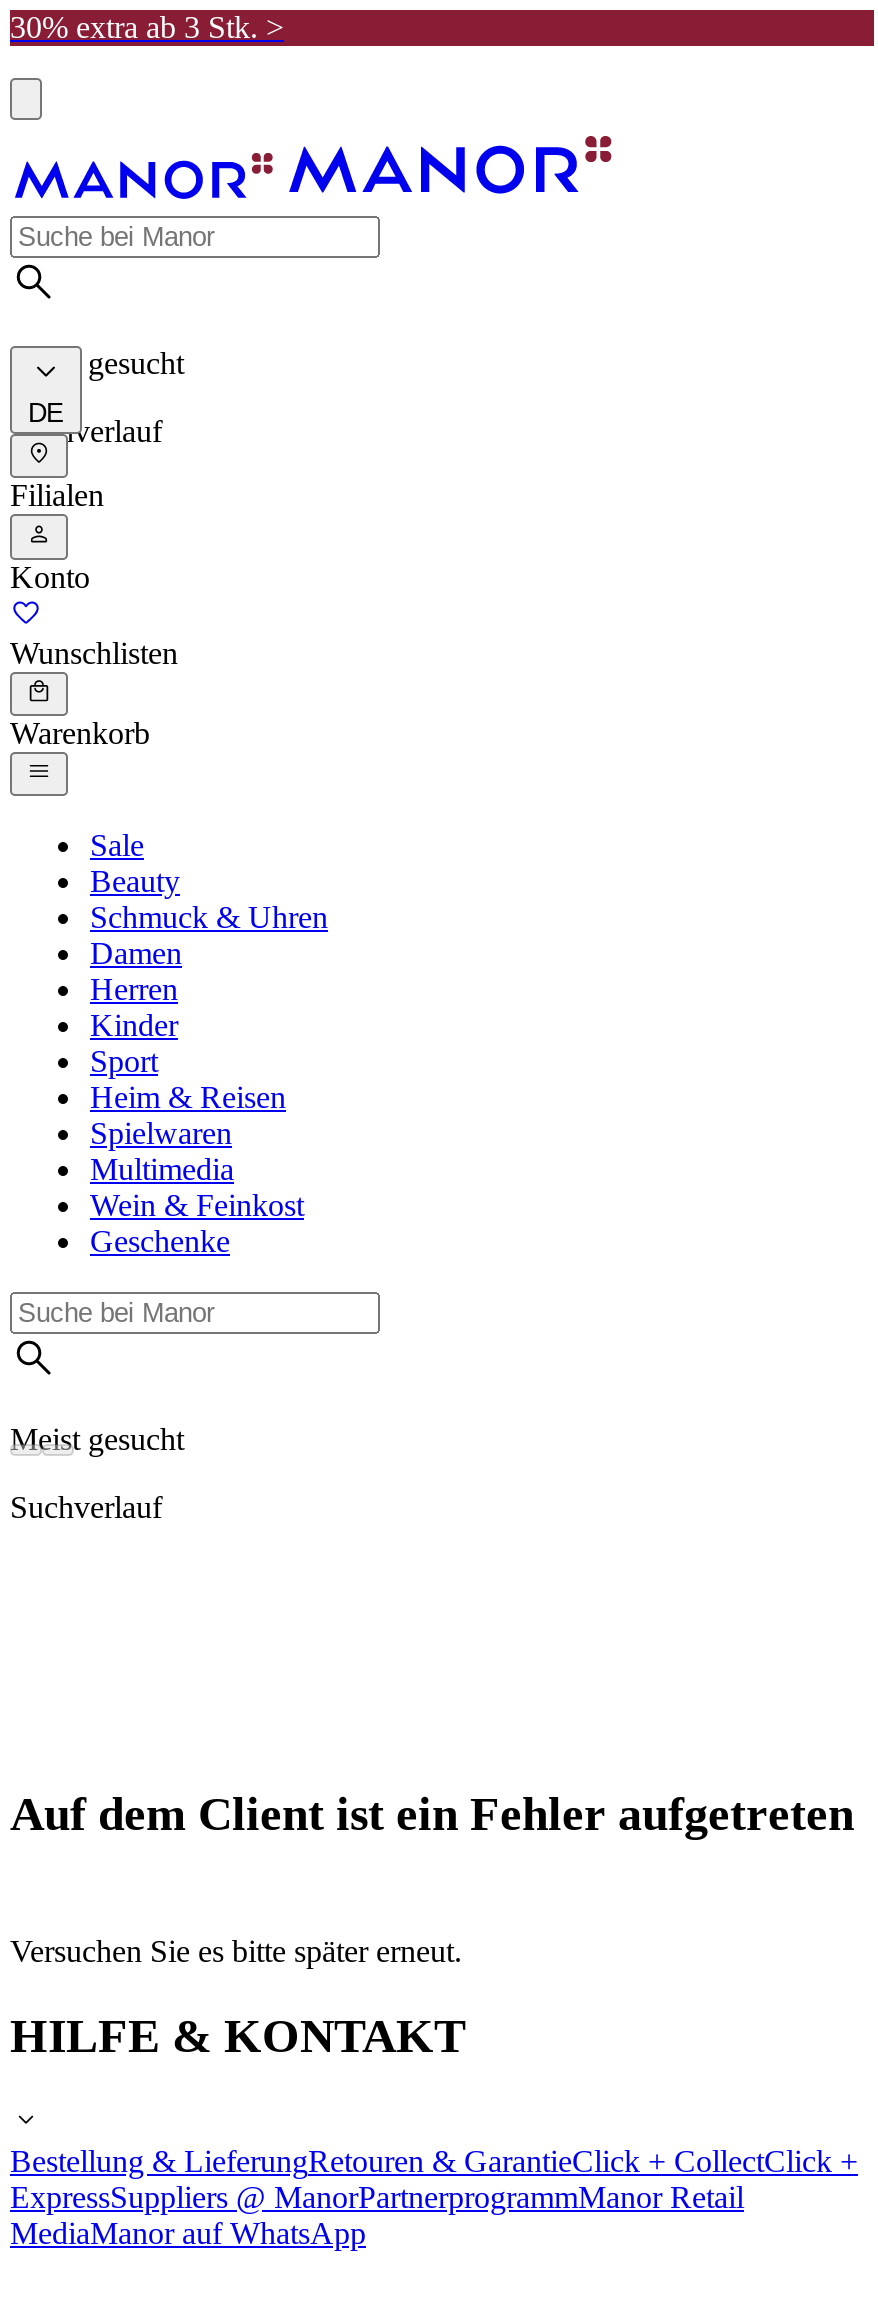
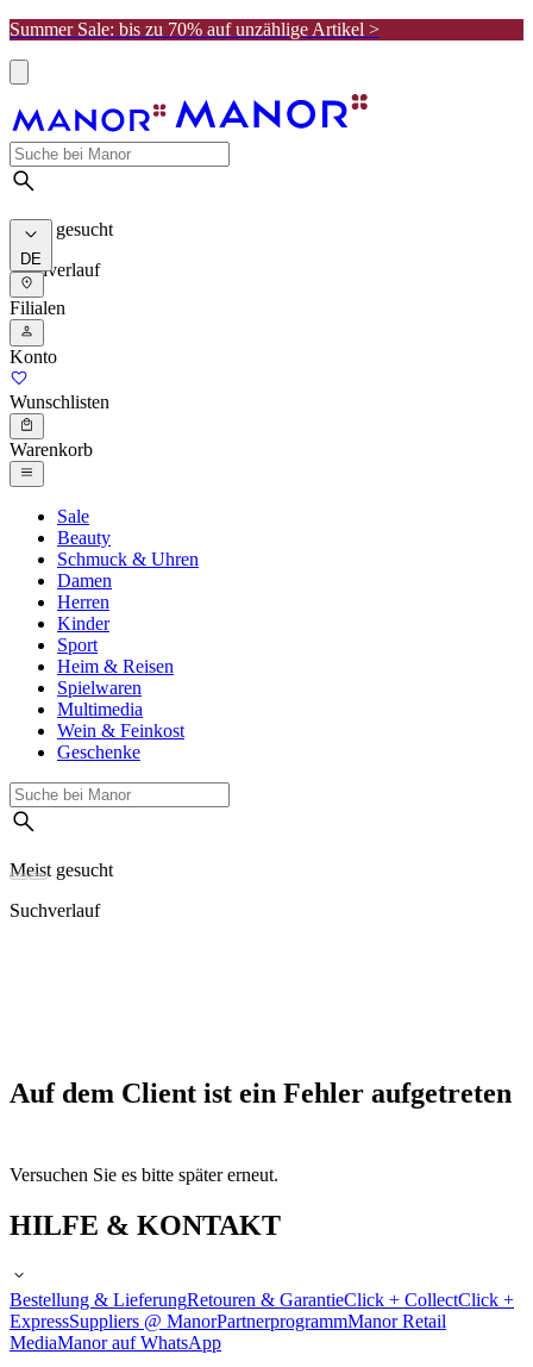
[10,10,284,44] 30% extra ab 3 Stk. > -> [10,19,380,39] Summer Sale: bis zu 70% auf unzählige Artikel >

